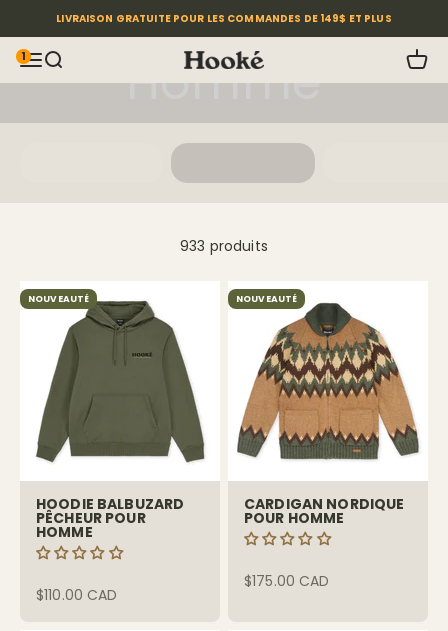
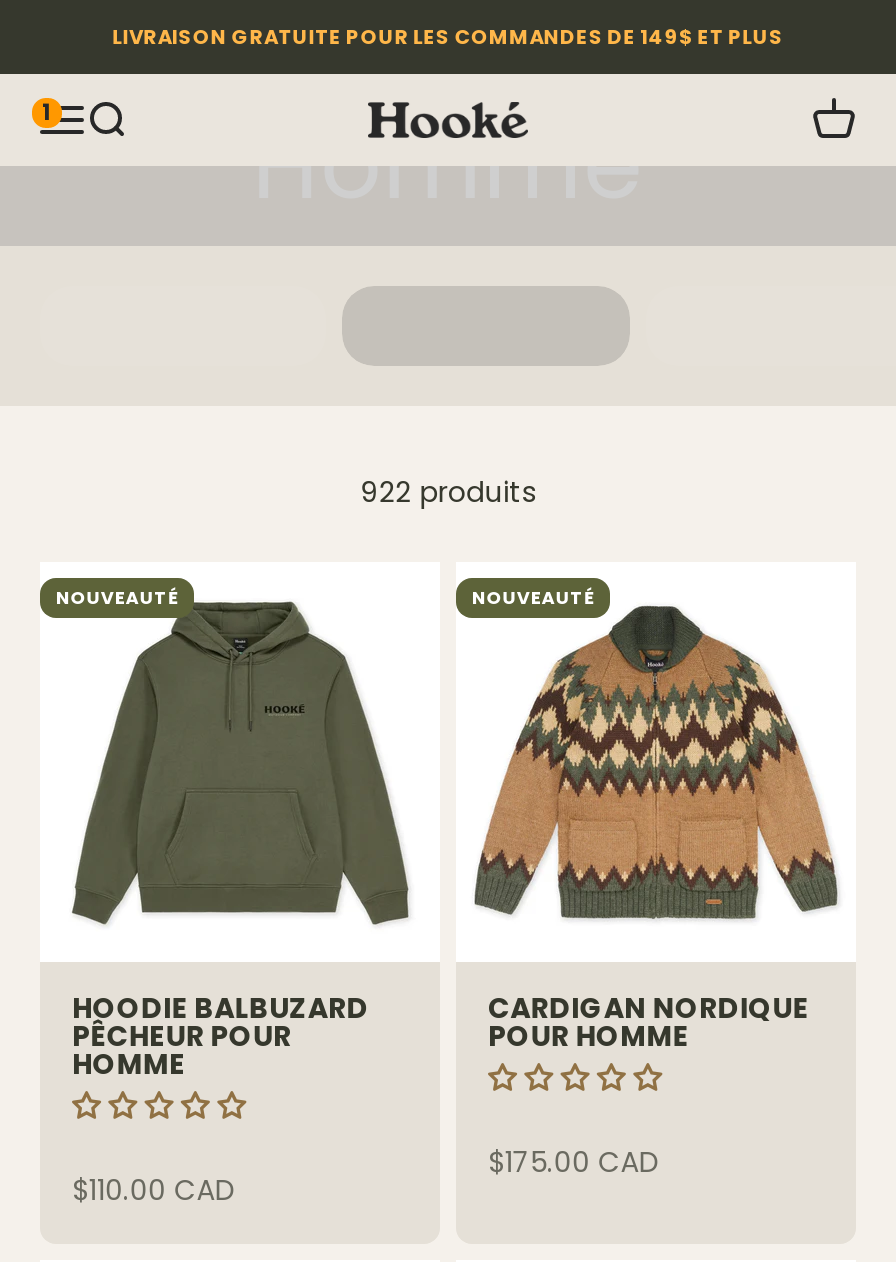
[180,236,268,256] 933 produits -> [360,472,536,512] 922 produits

